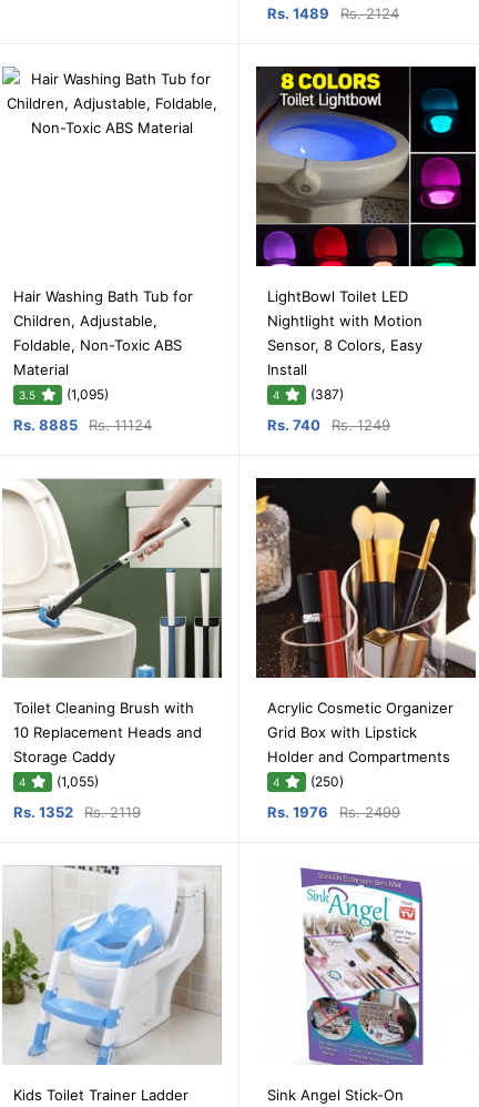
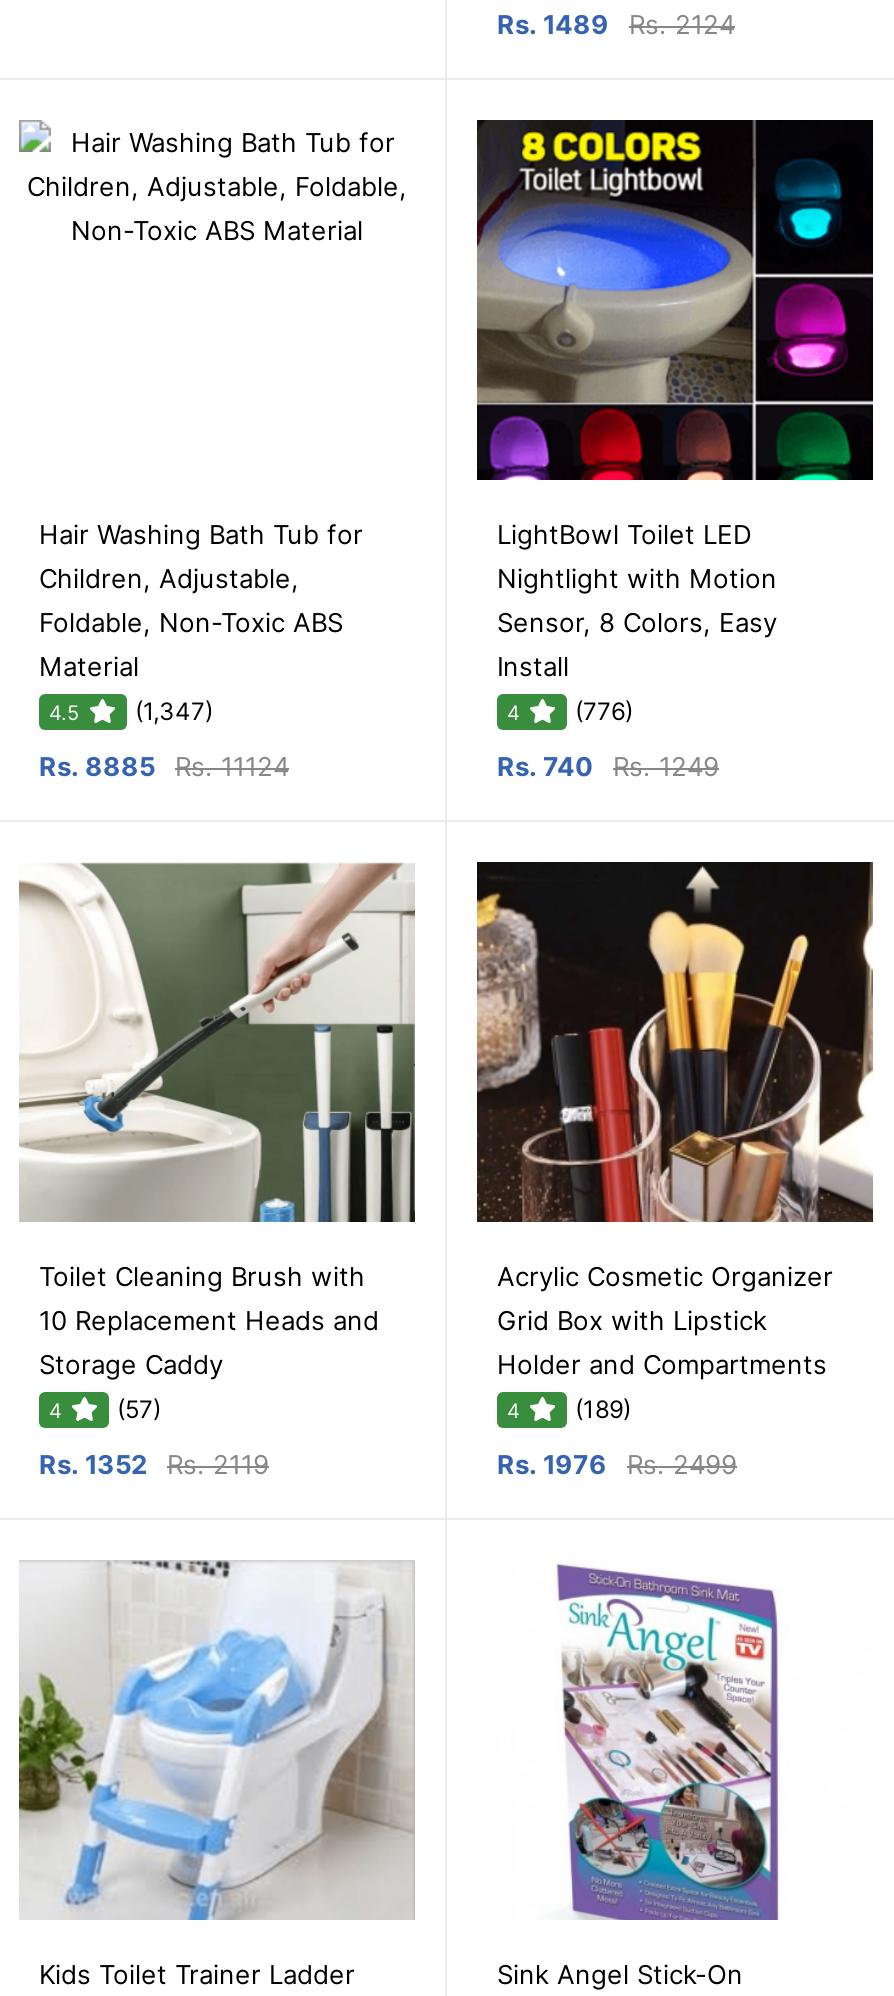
[19,388,35,402] 3.5 -> [49,700,79,724] 4.5
[67,386,109,403] (1,095) -> [135,696,213,726] (1,347)
[310,386,344,403] (387) -> [575,696,633,726] (776)
[57,773,99,790] (1,055) -> [117,1394,161,1424] (57)
[310,773,344,790] (250) -> [575,1394,631,1424] (189)

